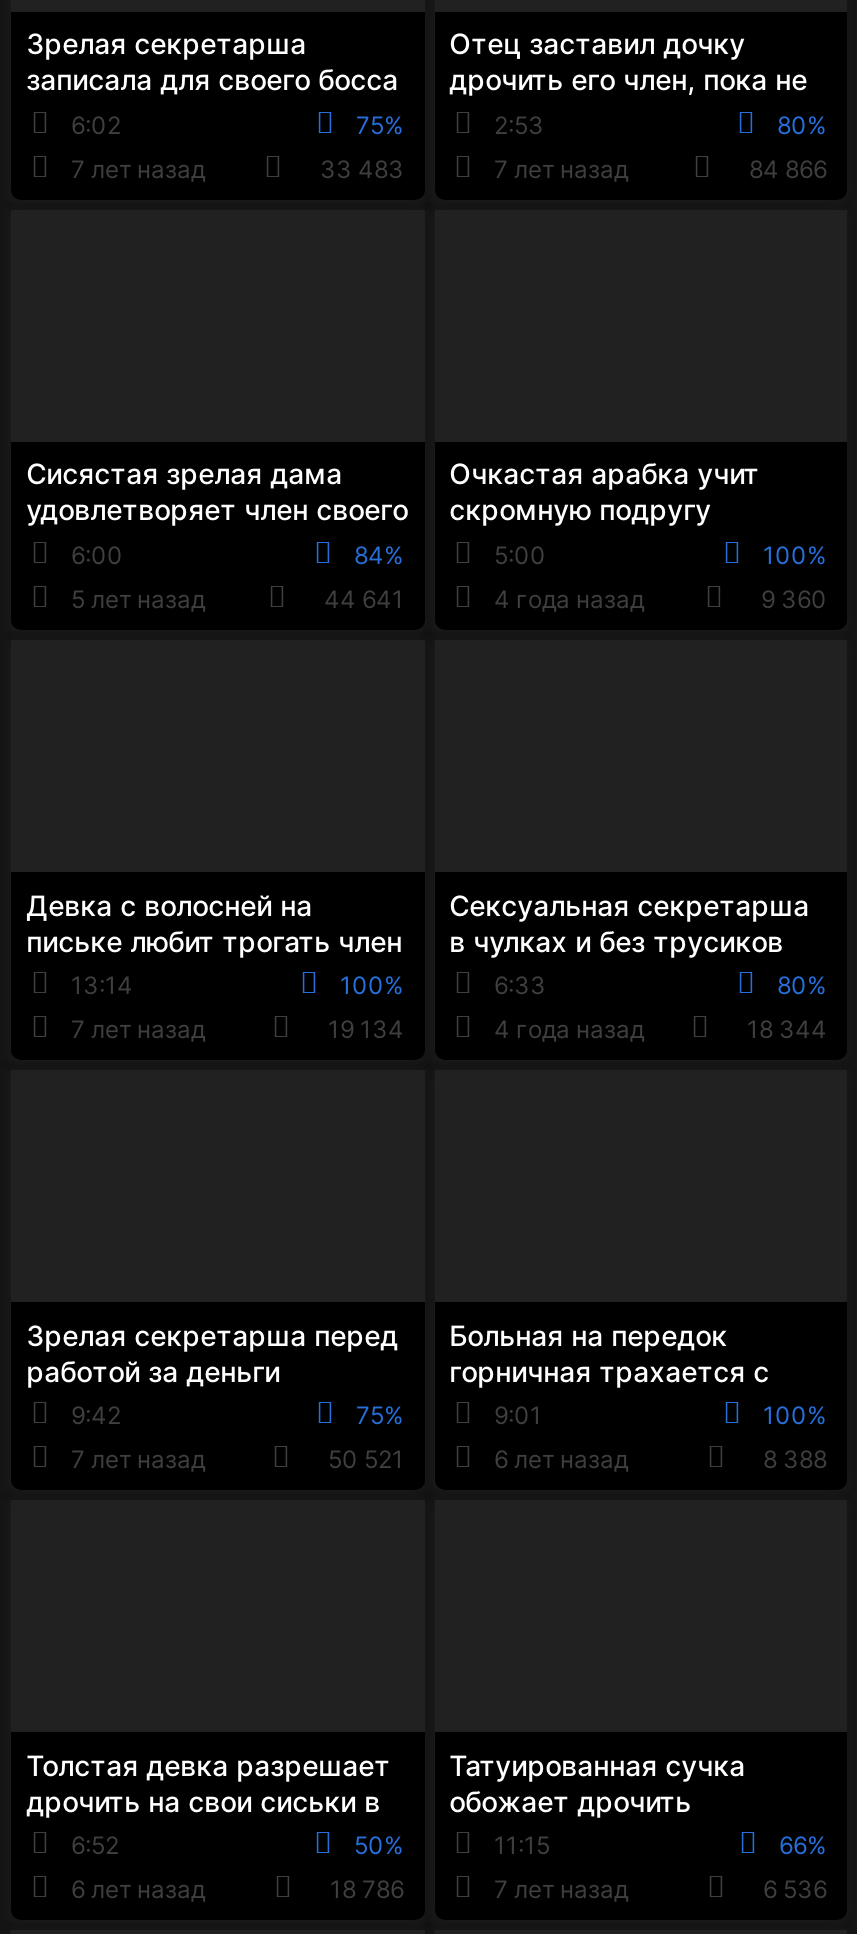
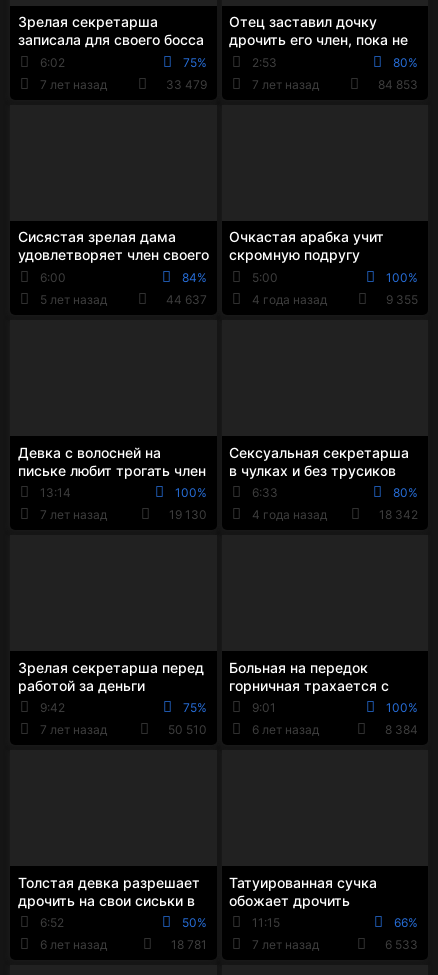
[320,153,404,183] 33 483 -> [165,77,206,92] 33 479
[749,153,827,183] 84 866 -> [378,77,418,92] 84 853
[324,584,404,614] 44 641 -> [165,292,206,307] 44 637
[761,584,827,614] 9 360 -> [386,292,418,307] 9 355
[328,1014,404,1044] 19 134 -> [168,507,206,522] 19 130
[747,1014,827,1044] 18 344 -> [379,507,418,522] 18 342
[328,1444,404,1474] 50 521 -> [167,722,206,737] 50 510
[763,1444,827,1474] 8 388 -> [385,722,418,737] 8 384
[330,1875,404,1905] 18 786 -> [170,937,206,952] 18 781
[763,1875,827,1905] 6 536 -> [385,937,418,952] 6 533

